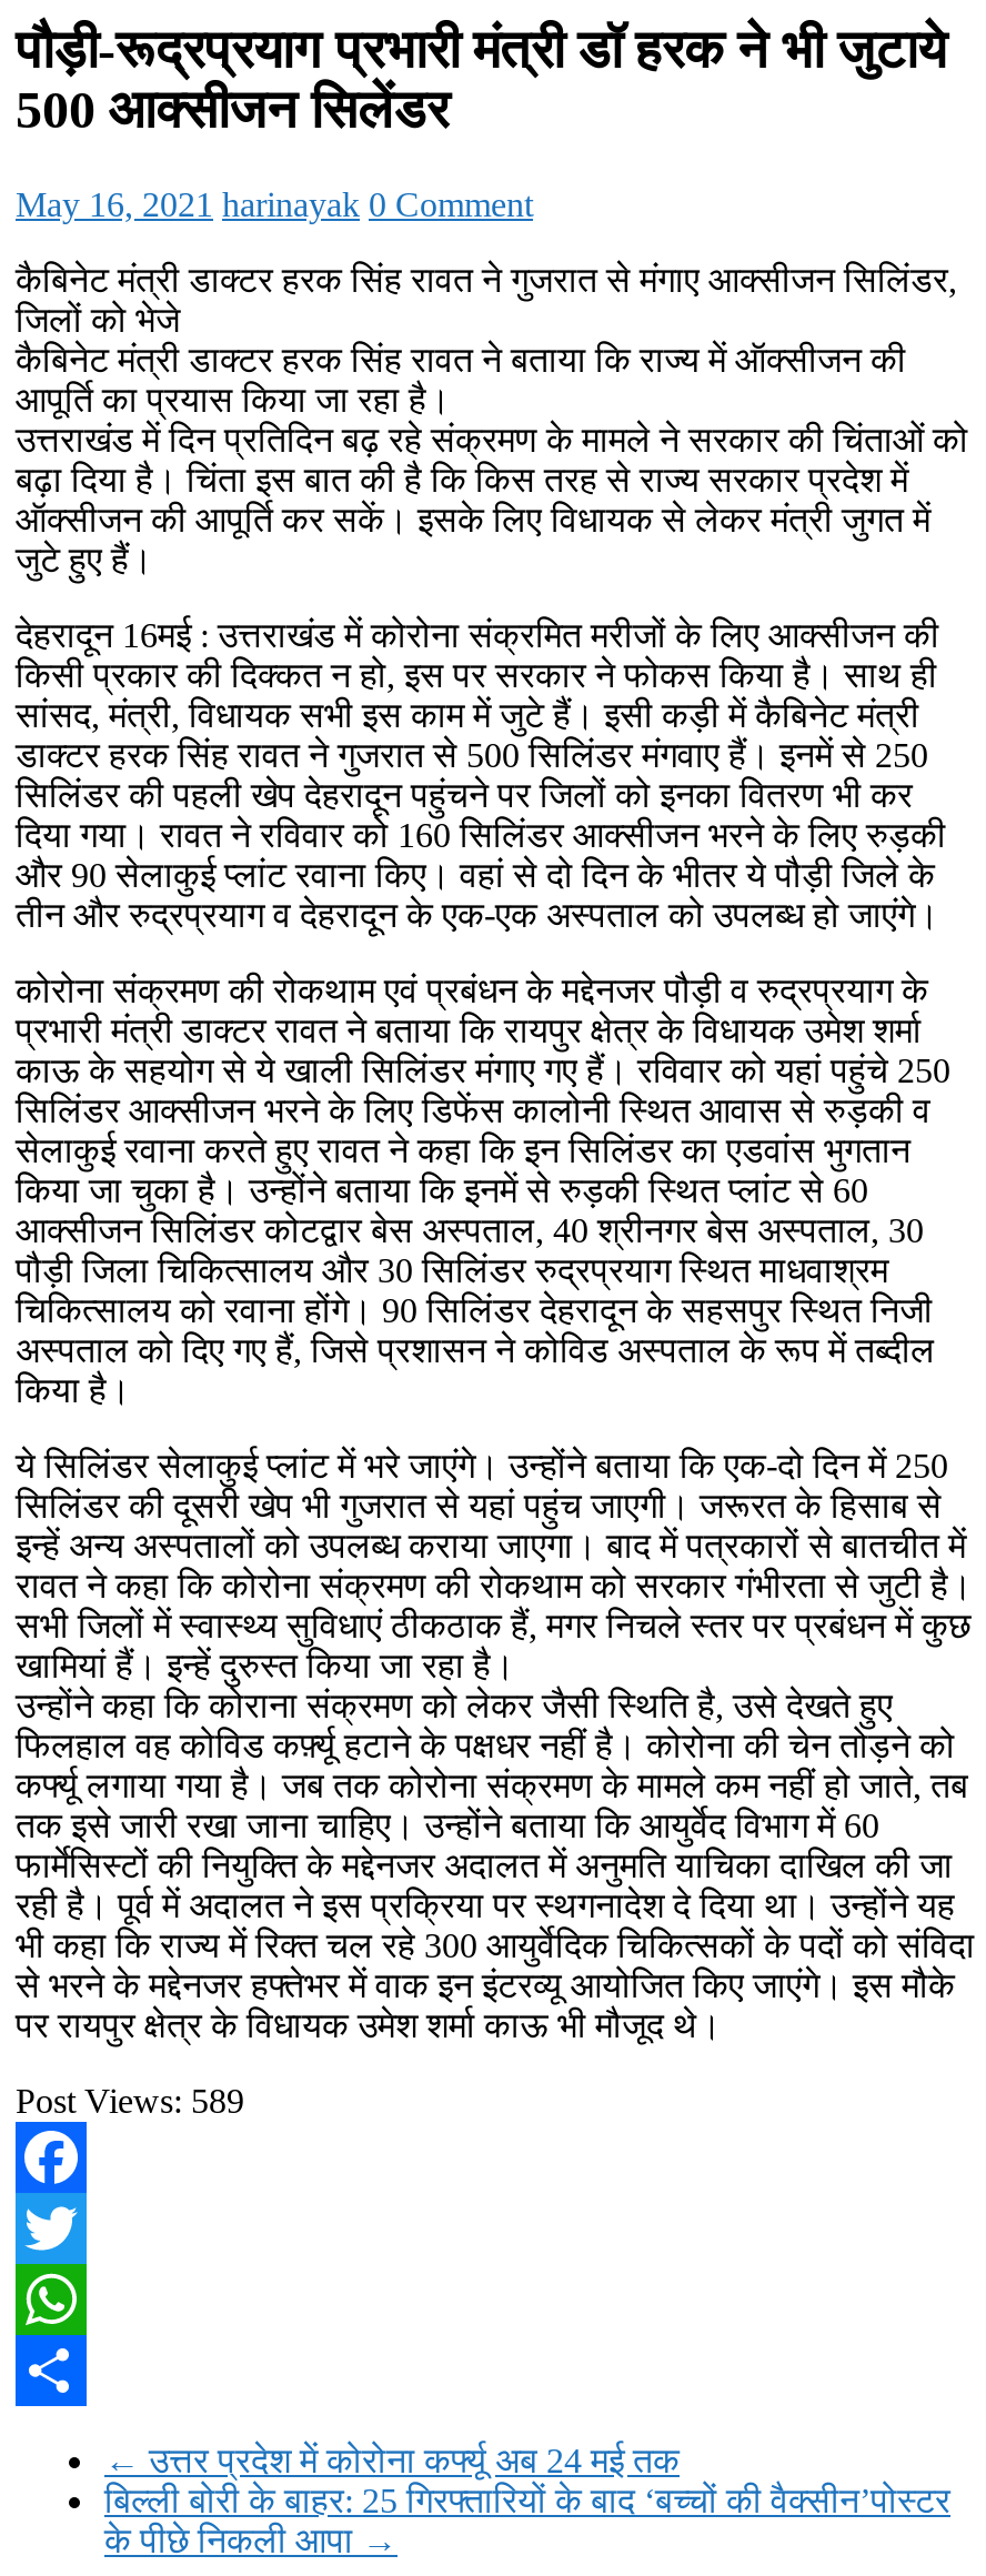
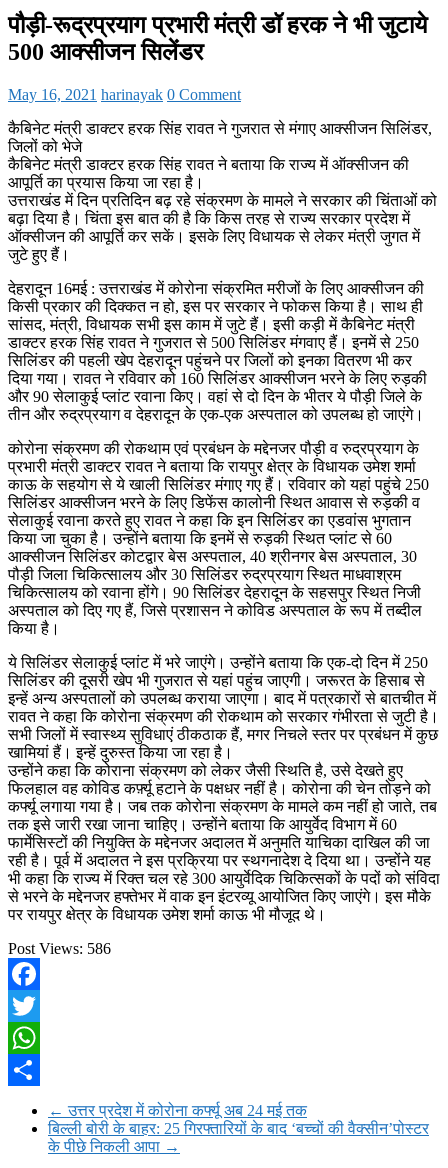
[16,2081,244,2119] Post Views: 589 -> [8,939,111,956] Post Views: 586

